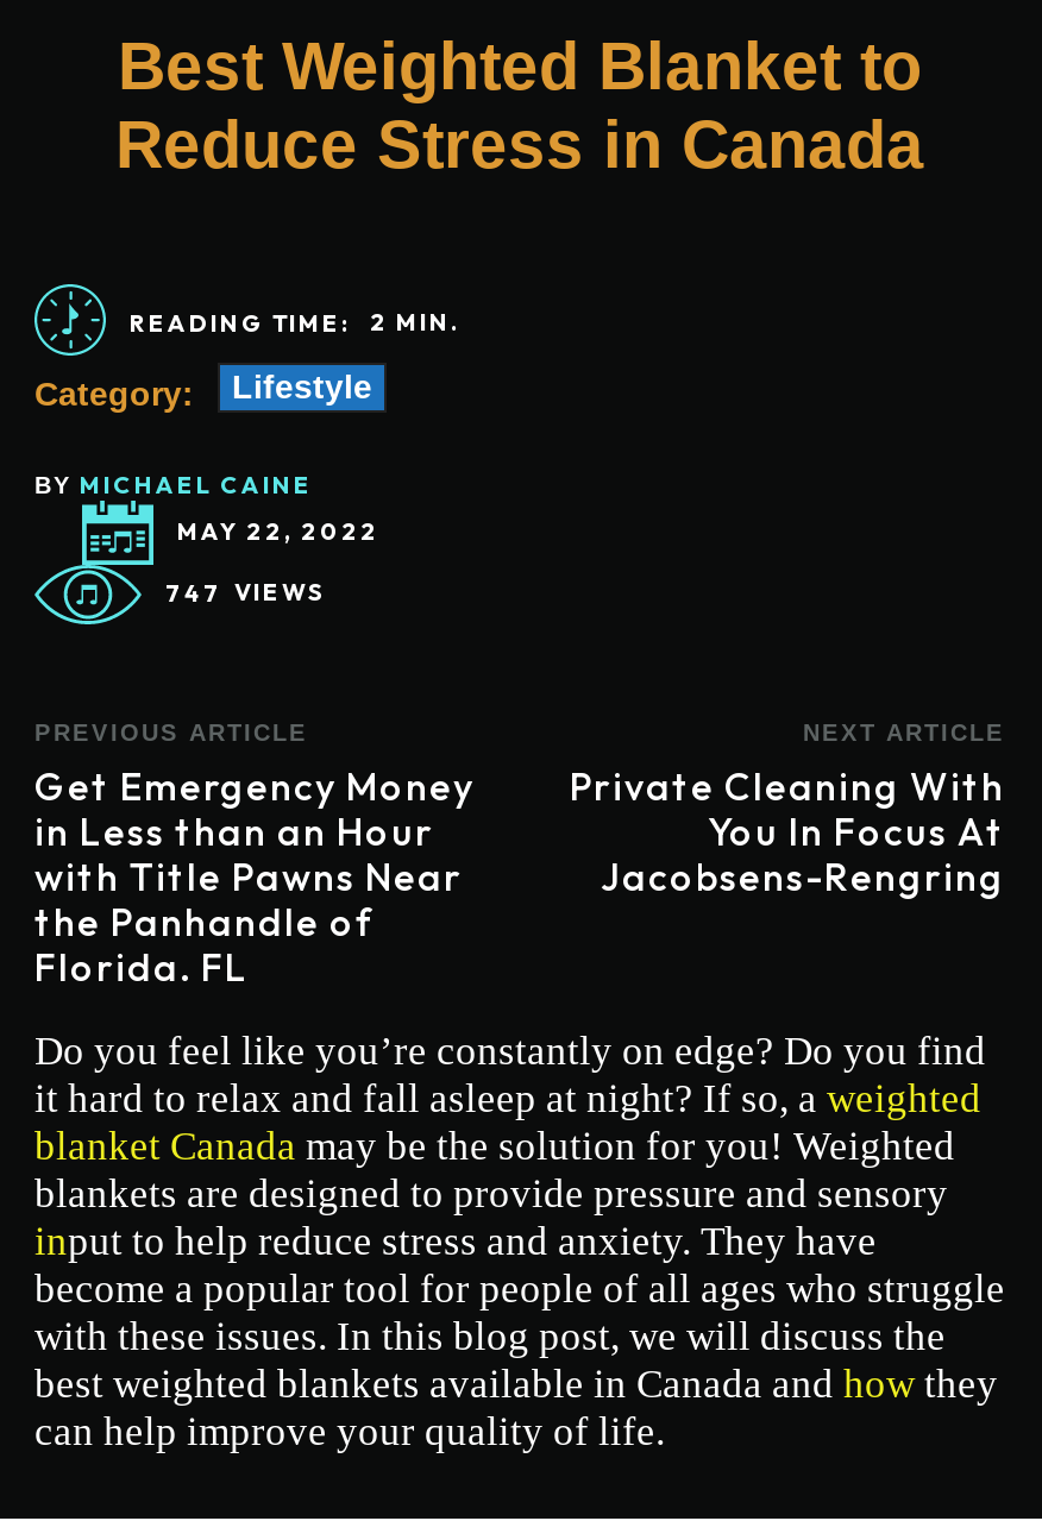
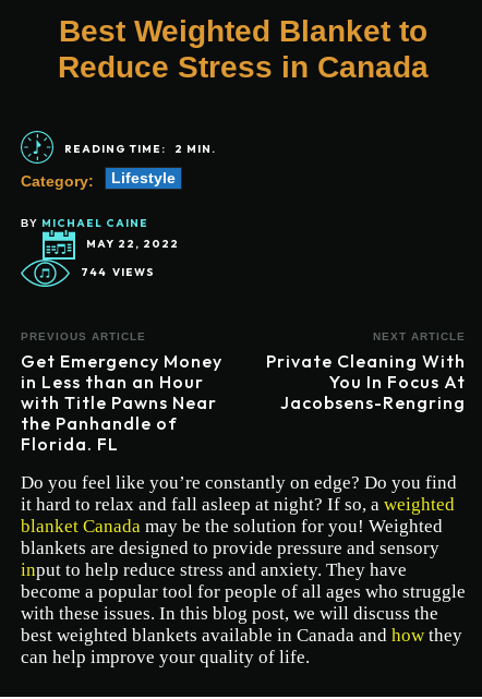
[165,577,327,608] 747 VIEWS -> [81,265,155,279] 744 VIEWS

